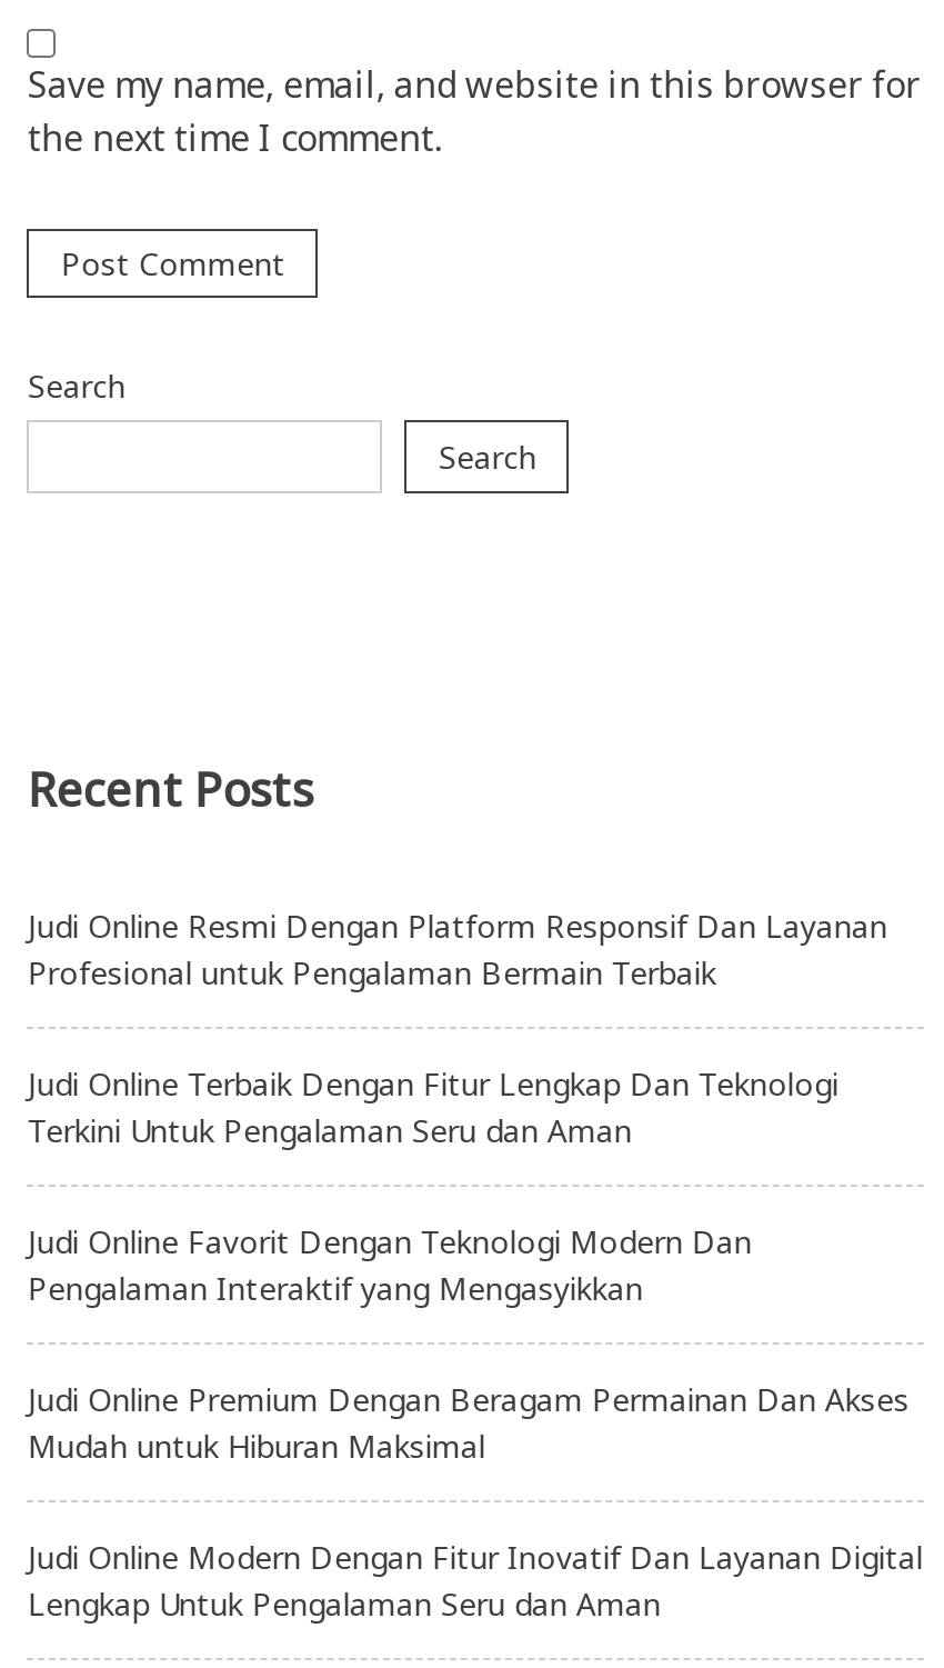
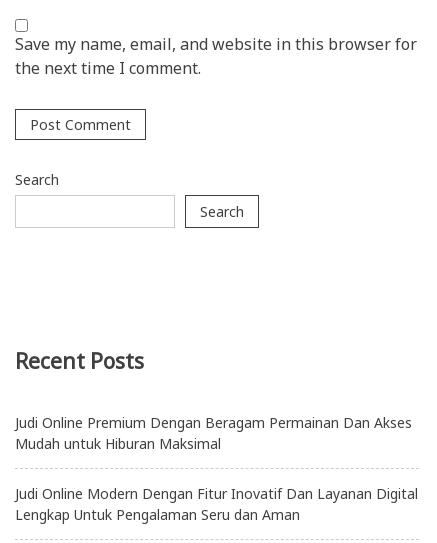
[28,905,887,1310] Judi Online Resmi Dengan Platform Responsif Dan Layanan | Profesional untuk Pengalaman Bermain Terbaik | Judi Online Terbaik Dengan Fitur Lengkap Dan Teknologi | Terkini Untuk Pengalaman Seru dan Aman | Judi Online Favorit Dengan Teknologi Modern Dan | Pengalaman Interaktif yang Mengasyikkan -> none

